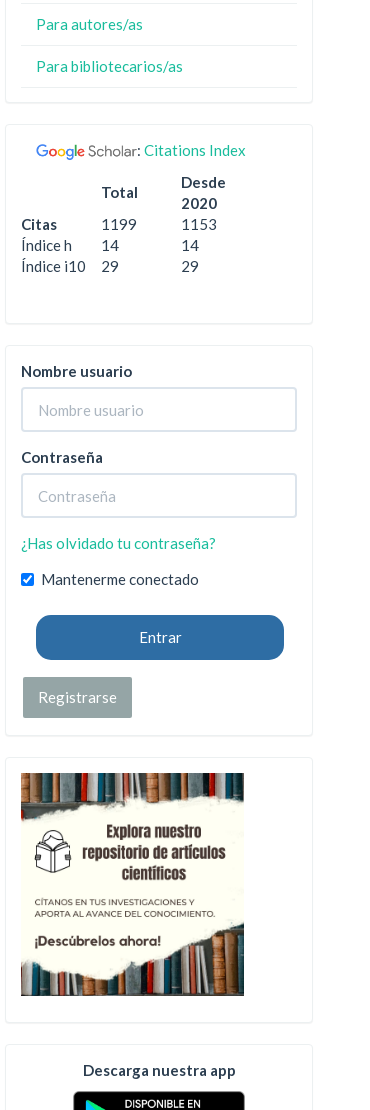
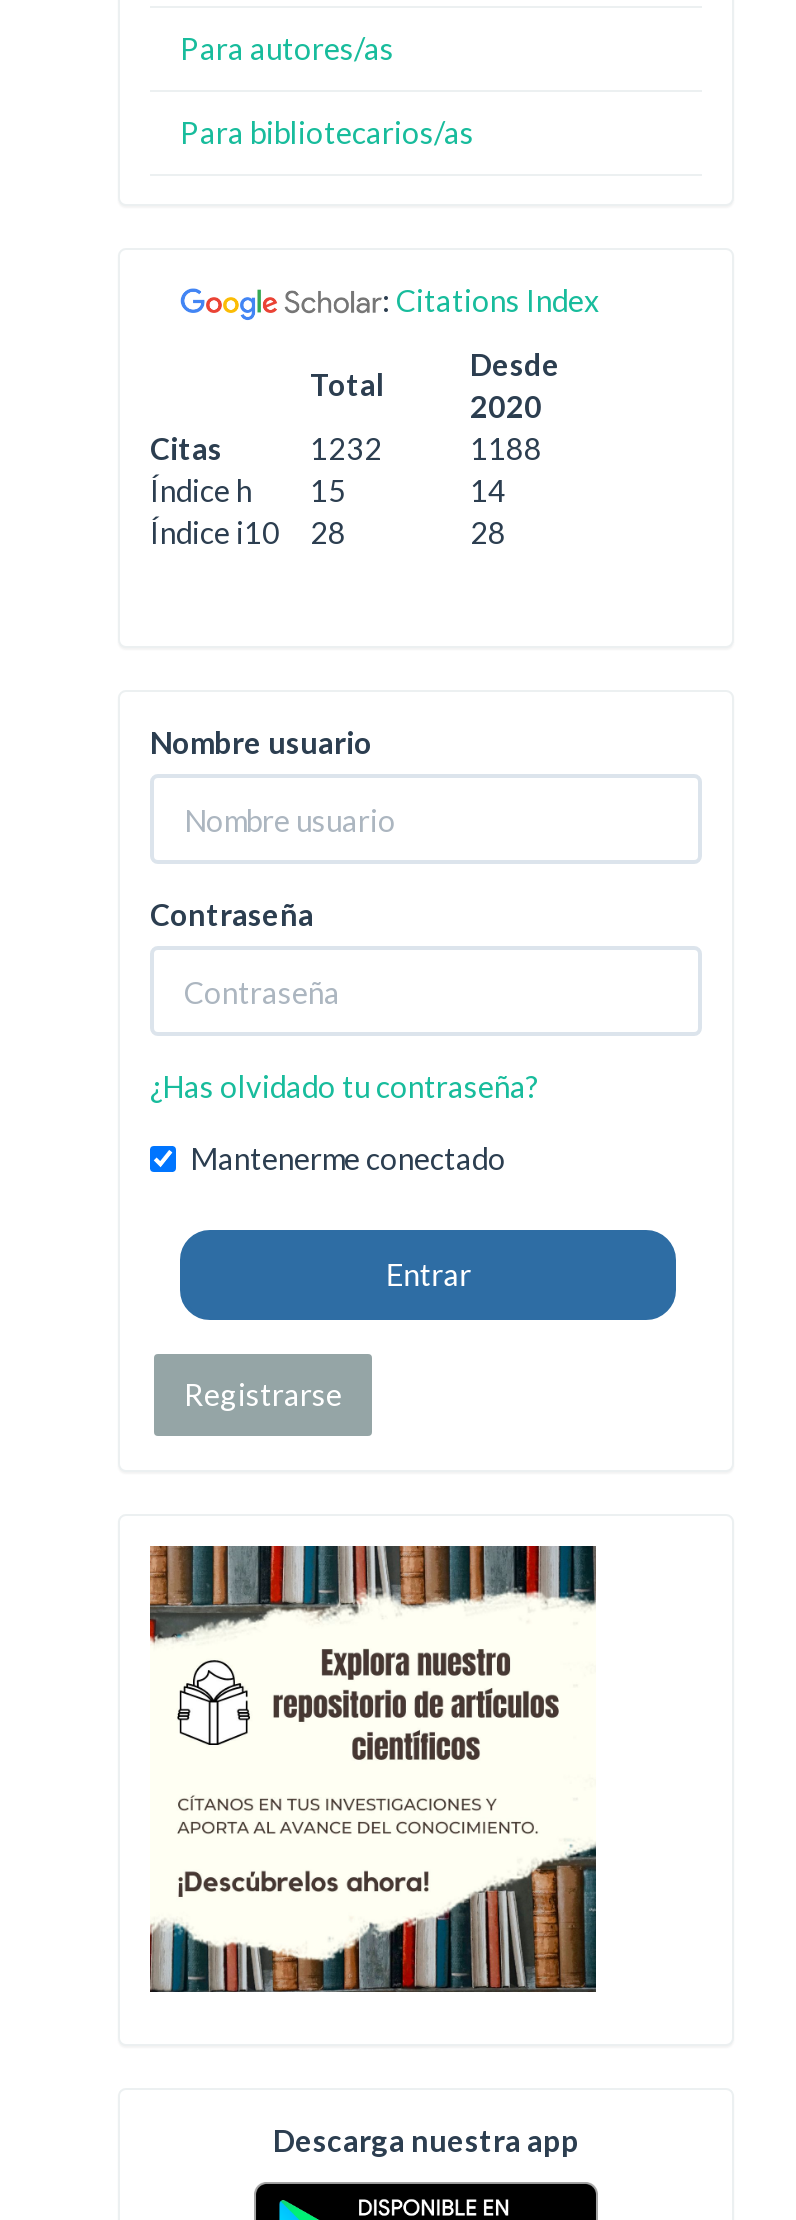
[101,214,137,232] 1199 -> [310,429,382,465] 1232
[181,214,217,232] 1153 -> [470,429,542,465] 1188
[21,235,119,253] Índice h 14 -> [150,471,346,507] Índice h 15
[21,256,119,274] Índice i10 29 -> [150,513,346,549] Índice i10 28
[181,256,199,274] 29 -> [470,513,506,549] 28

